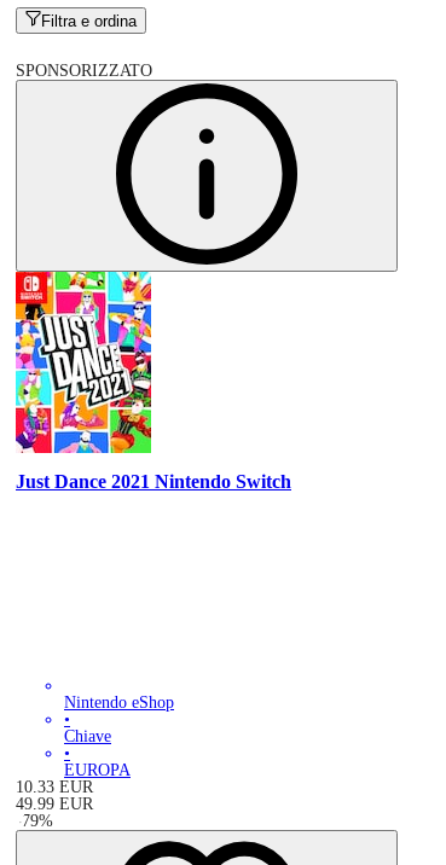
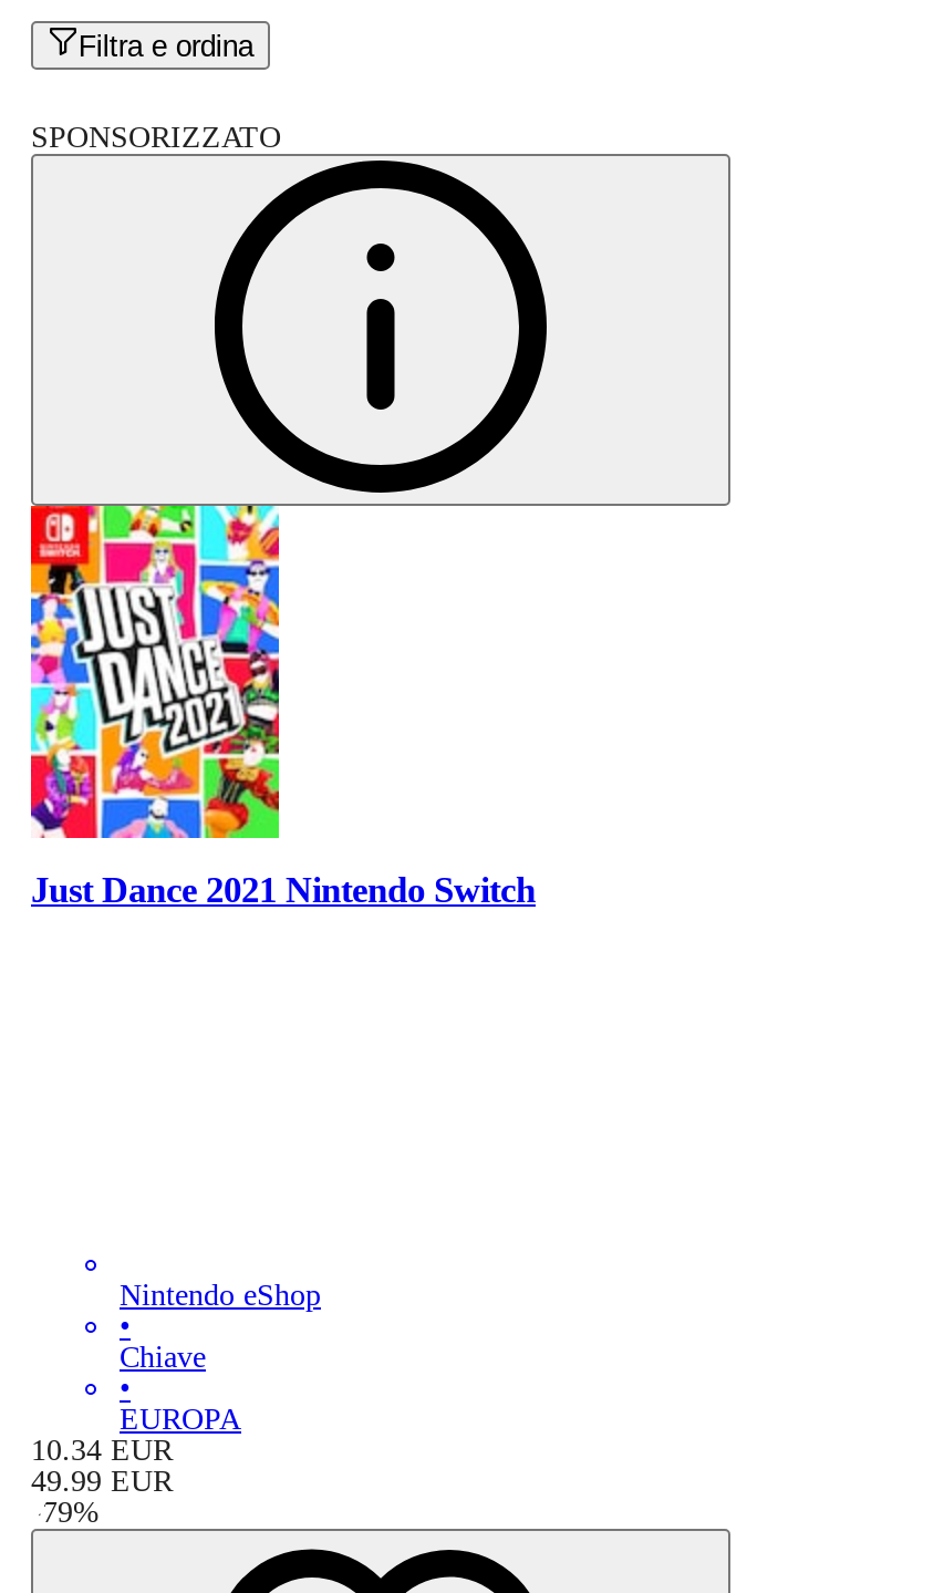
[16,778,93,796] 10.33 EUR -> [31,1434,173,1467] 10.34 EUR

